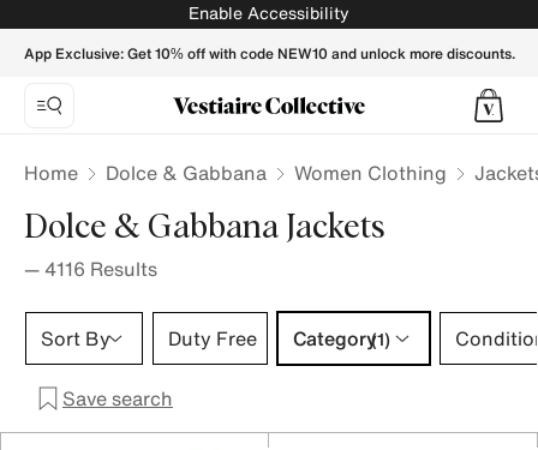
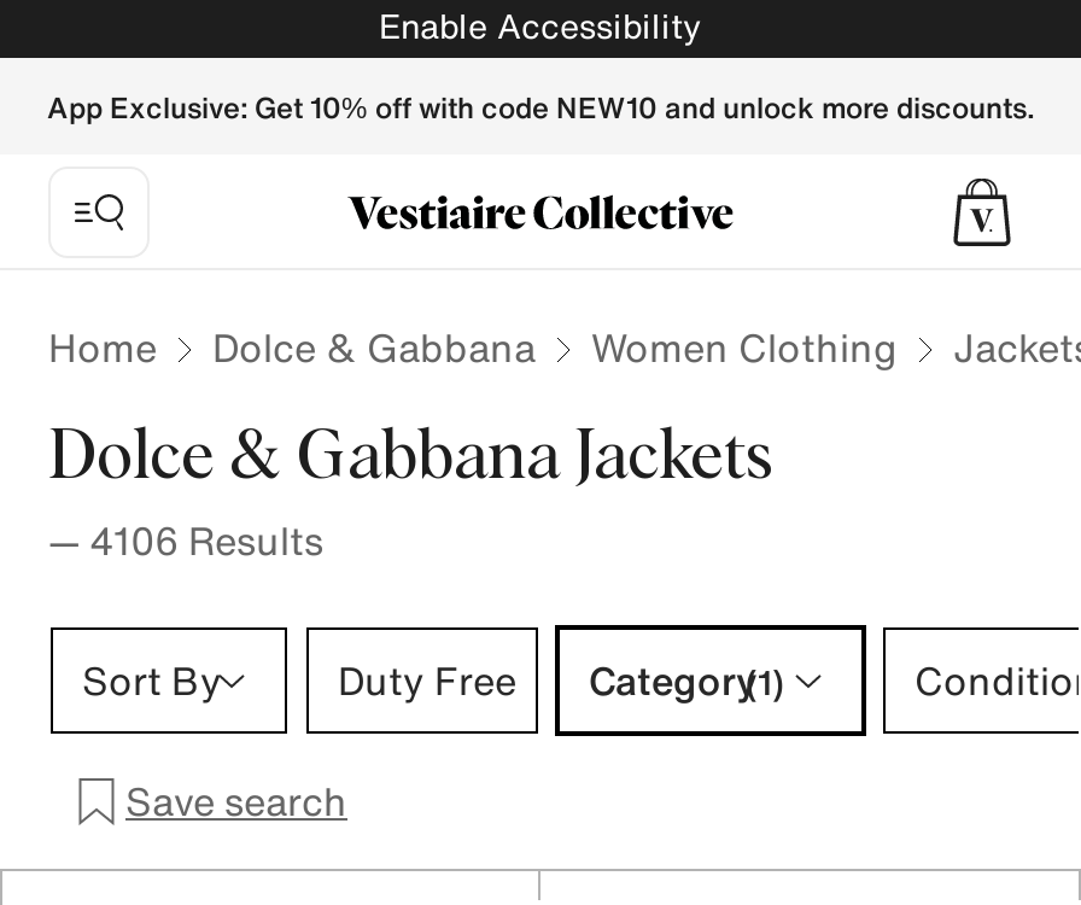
[24,254,157,283] — 4116 Results -> [48,512,323,570] — 4106 Results

